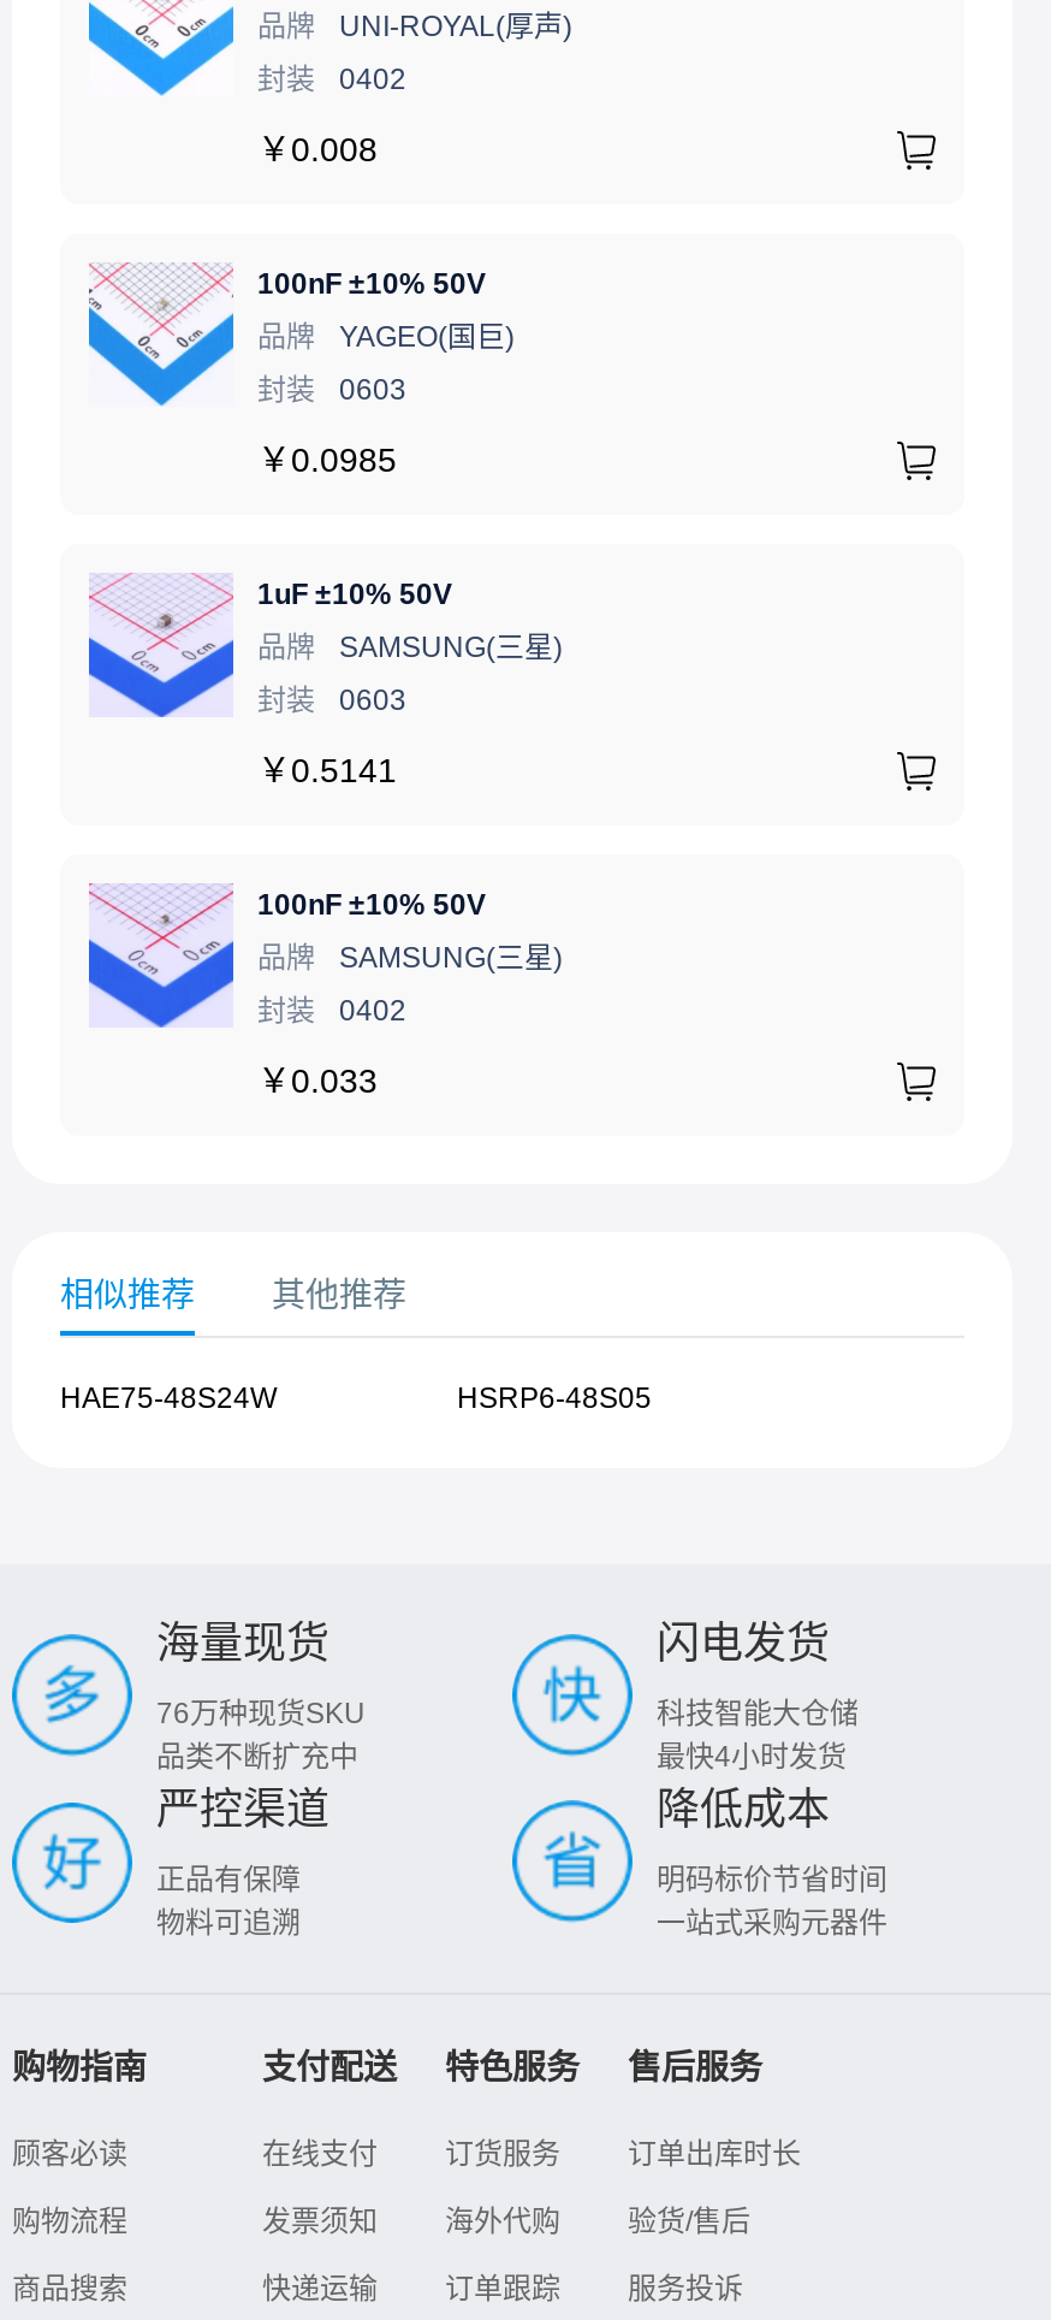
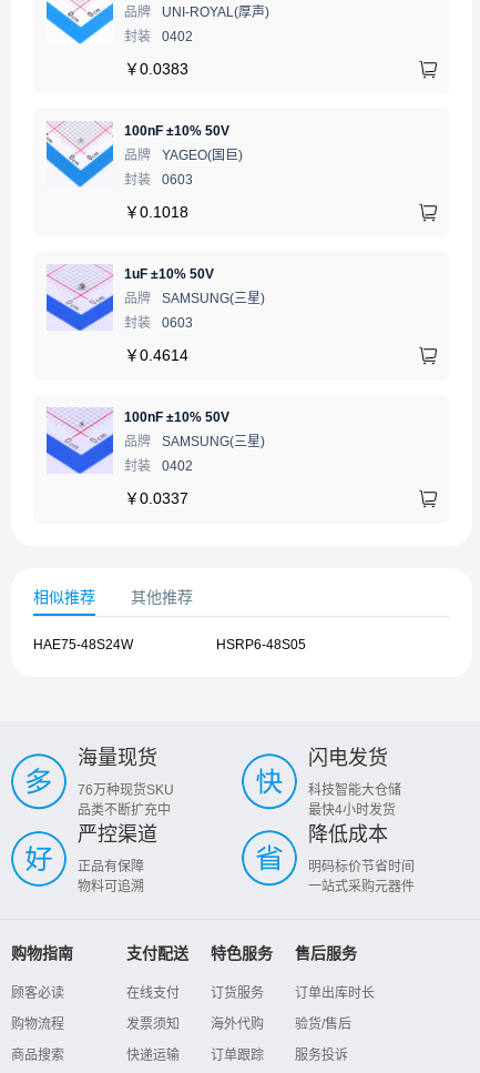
[257,130,378,168] ￥0.008 -> [124,60,188,78] ￥0.0383
[257,440,397,479] ￥0.0985 -> [124,203,188,221] ￥0.1018
[257,751,397,789] ￥0.5141 -> [124,346,188,364] ￥0.4614
[257,1061,378,1100] ￥0.033 -> [124,489,188,507] ￥0.0337

